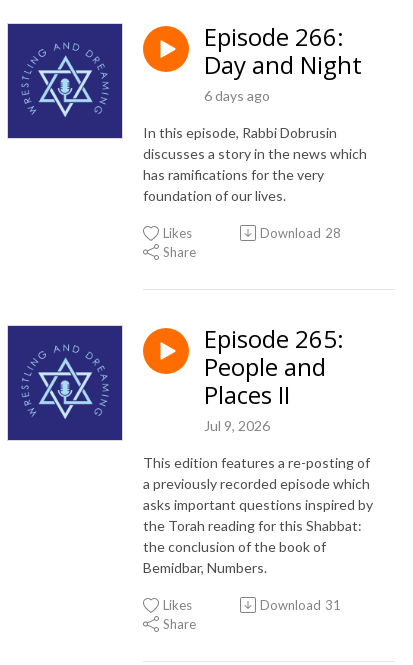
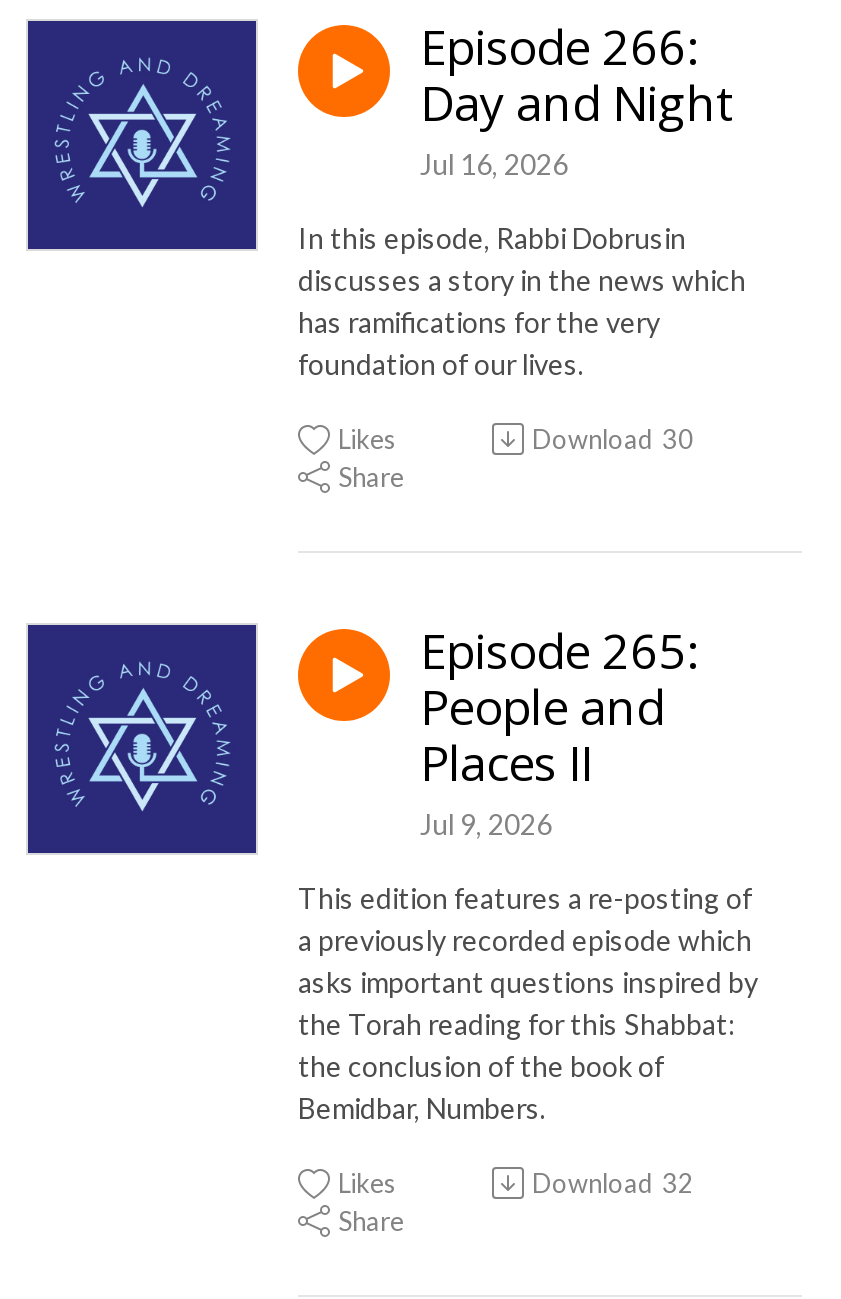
[204,87,270,104] 6 days ago -> [420,147,568,181] Jul 16, 2026
[260,225,341,241] Download 28 -> [532,423,694,455] Download 30
[260,597,341,613] Download 31 -> [532,1167,694,1199] Download 32

